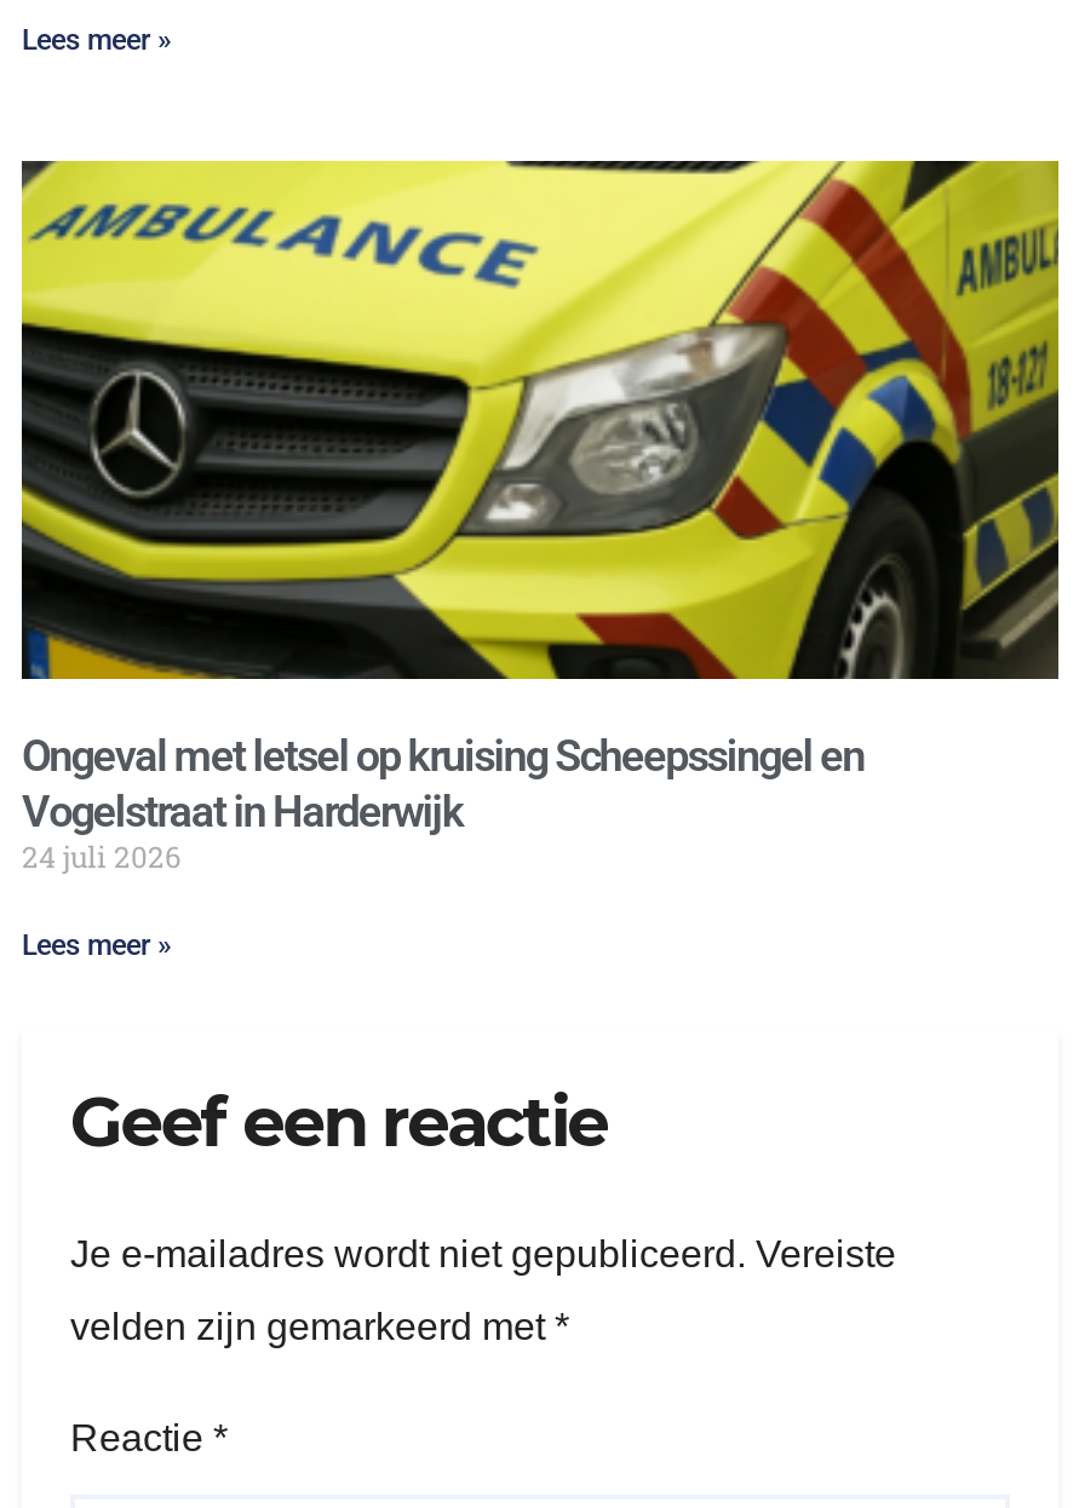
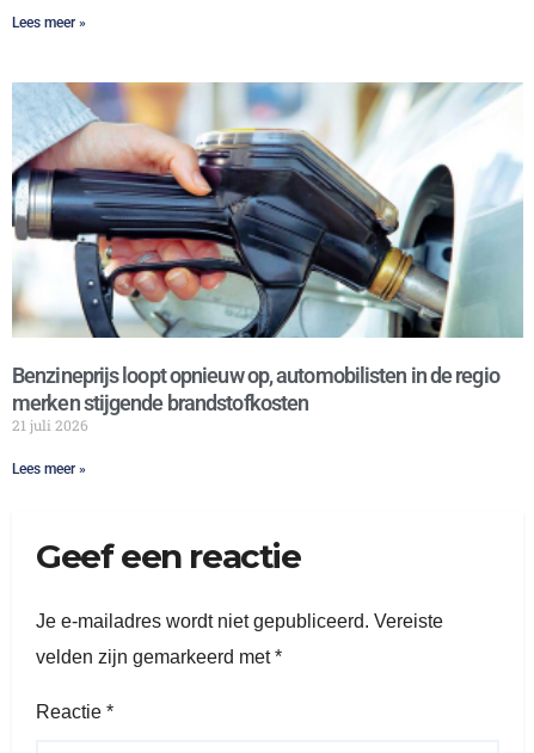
[19,159,1061,874] [image] | Ongeval met letsel op kruising Scheepssingel en | Vogelstraat in Harderwijk | 24 juli 2026 -> [11,81,523,434] [image] | Benzineprijs loopt opnieuw op, automobilisten in de regio | merken stijgende brandstofkosten | 21 juli 2026

